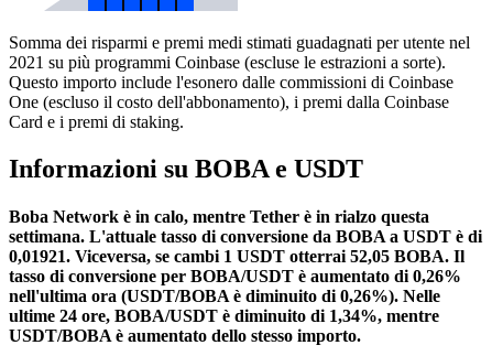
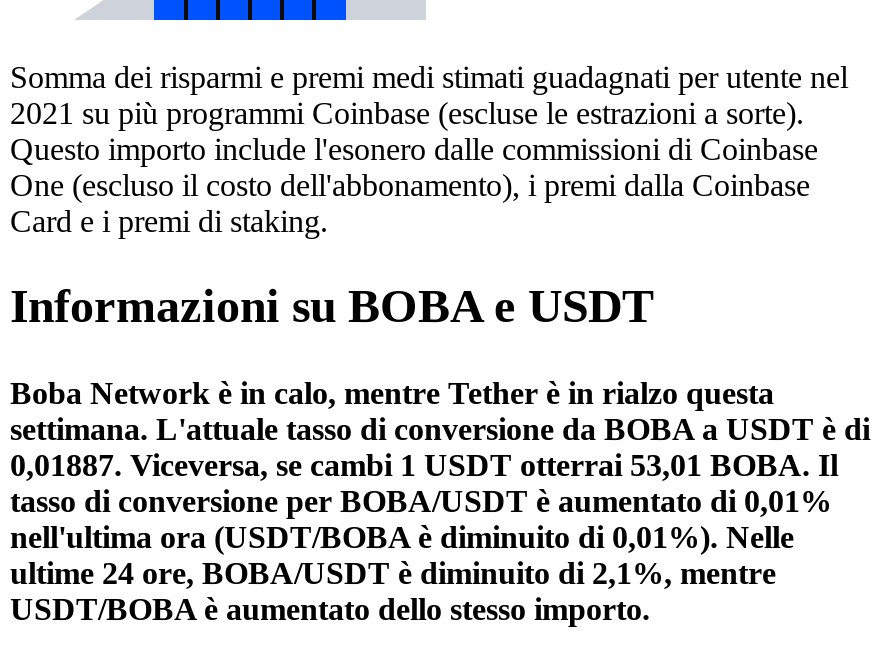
[9,247,464,266] 0,01921. Viceversa, se cambi 1 USDT otterrai 52,05 BOBA. Il -> [10,449,838,483] 0,01887. Viceversa, se cambi 1 USDT otterrai 53,01 BOBA. Il
[9,267,461,286] tasso di conversione per BOBA/USDT è aumentato di 0,26% -> [10,485,832,519] tasso di conversione per BOBA/USDT è aumentato di 0,01%
[9,287,440,306] nell'ultima ora (USDT/BOBA è diminuito di 0,26%). Nelle -> [10,521,794,555] nell'ultima ora (USDT/BOBA è diminuito di 0,01%). Nelle
[9,307,439,326] ultime 24 ore, BOBA/USDT è diminuito di 1,34%, mentre -> [10,557,776,591] ultime 24 ore, BOBA/USDT è diminuito di 2,1%, mentre

